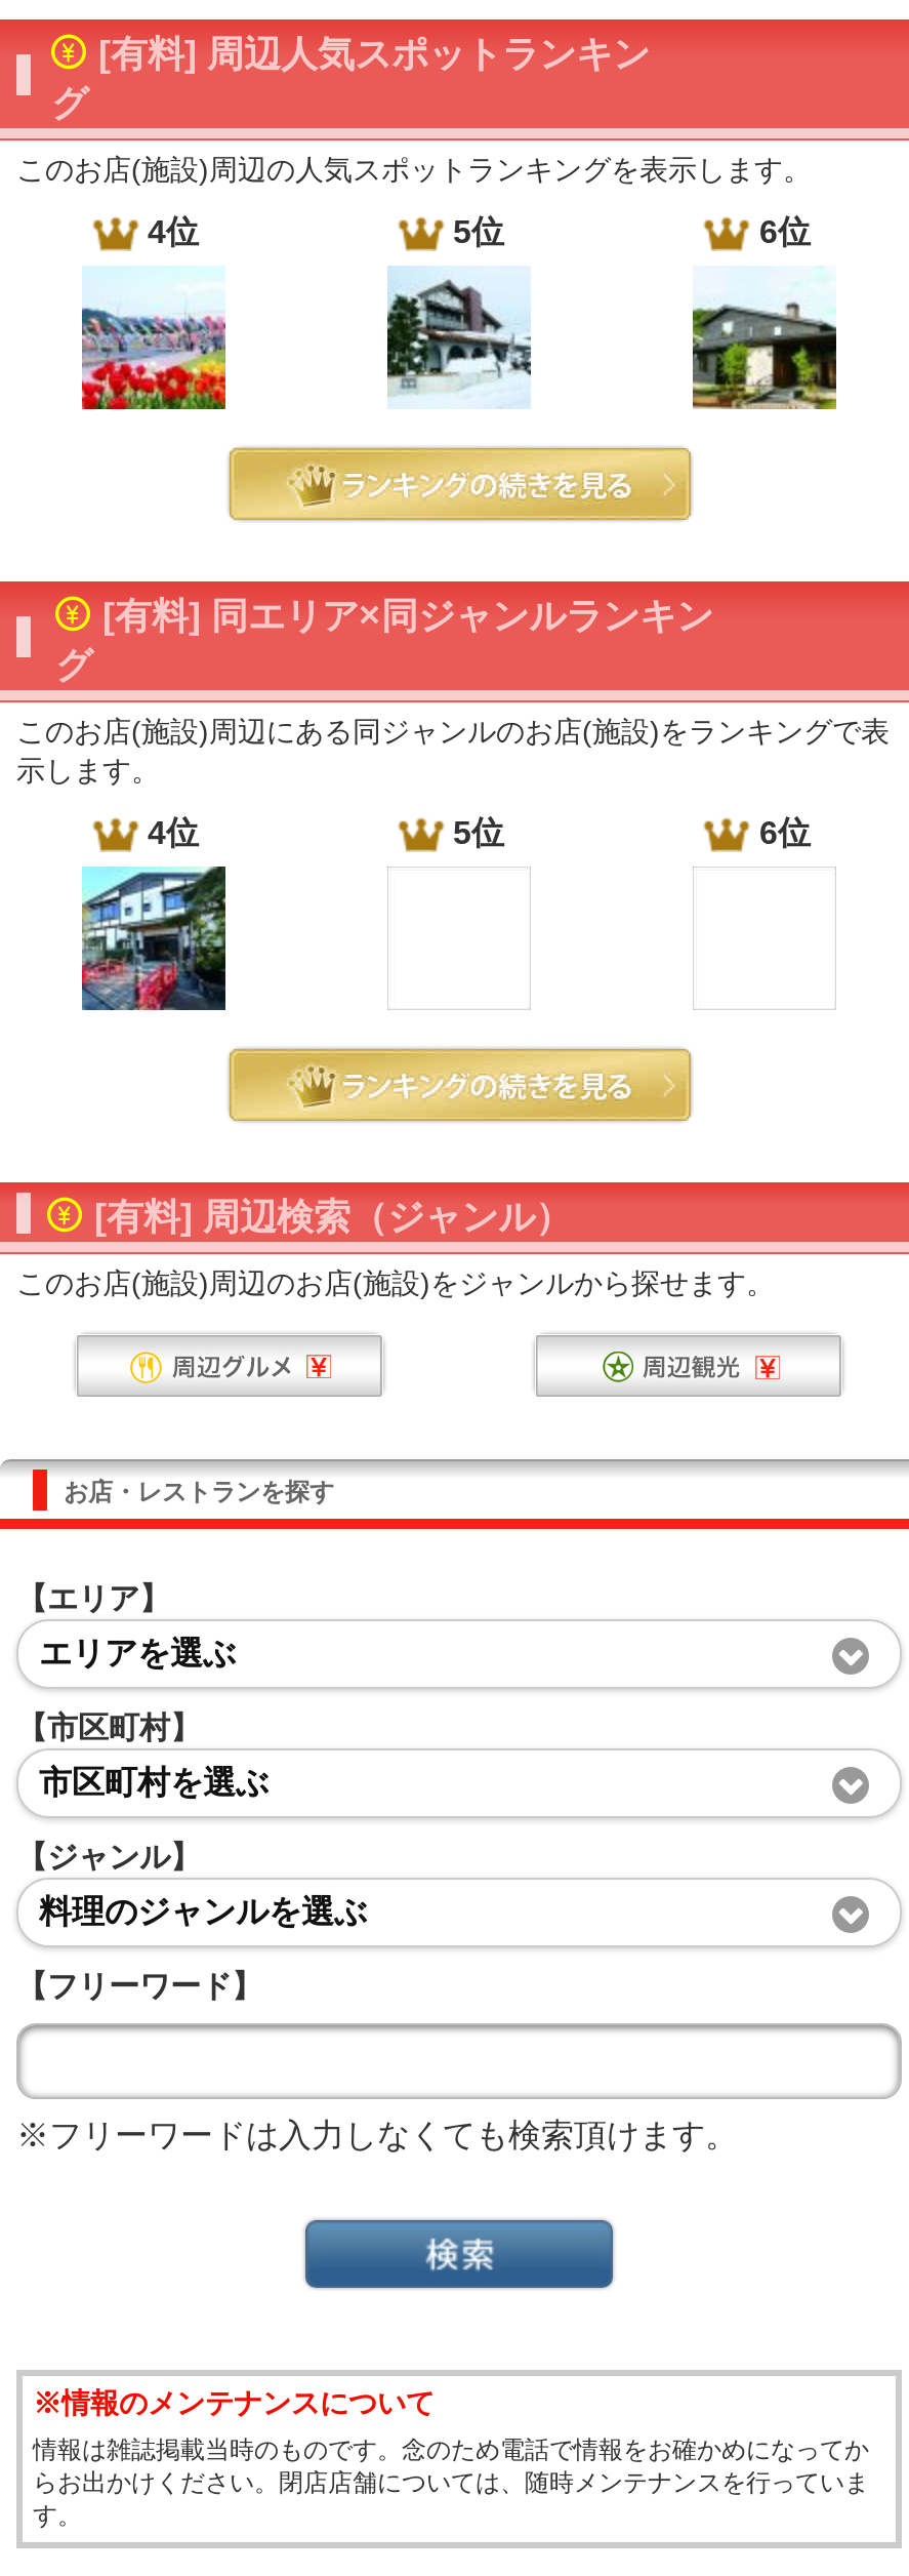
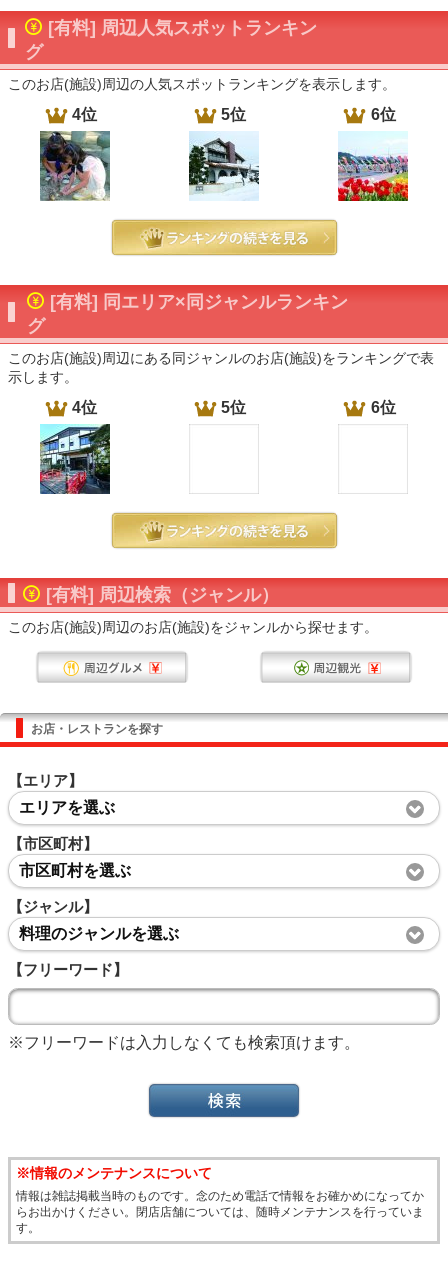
[80,266,228,411] [image] -> [39,130,111,202] [image]
[691,300,838,411] [image] -> [337,149,409,202] [image]

